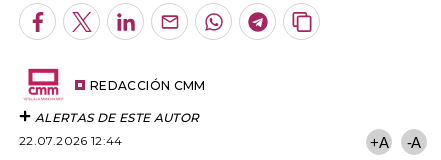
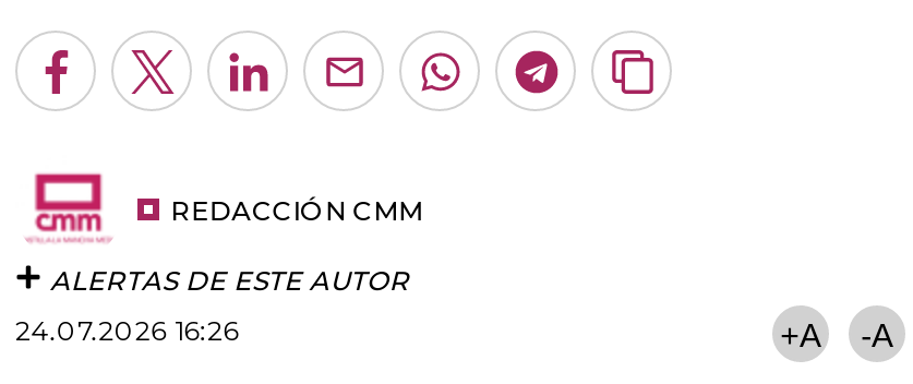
[19,133,123,148] 22.07.2026 12:44 -> [15,315,240,348] 24.07.2026 16:26

